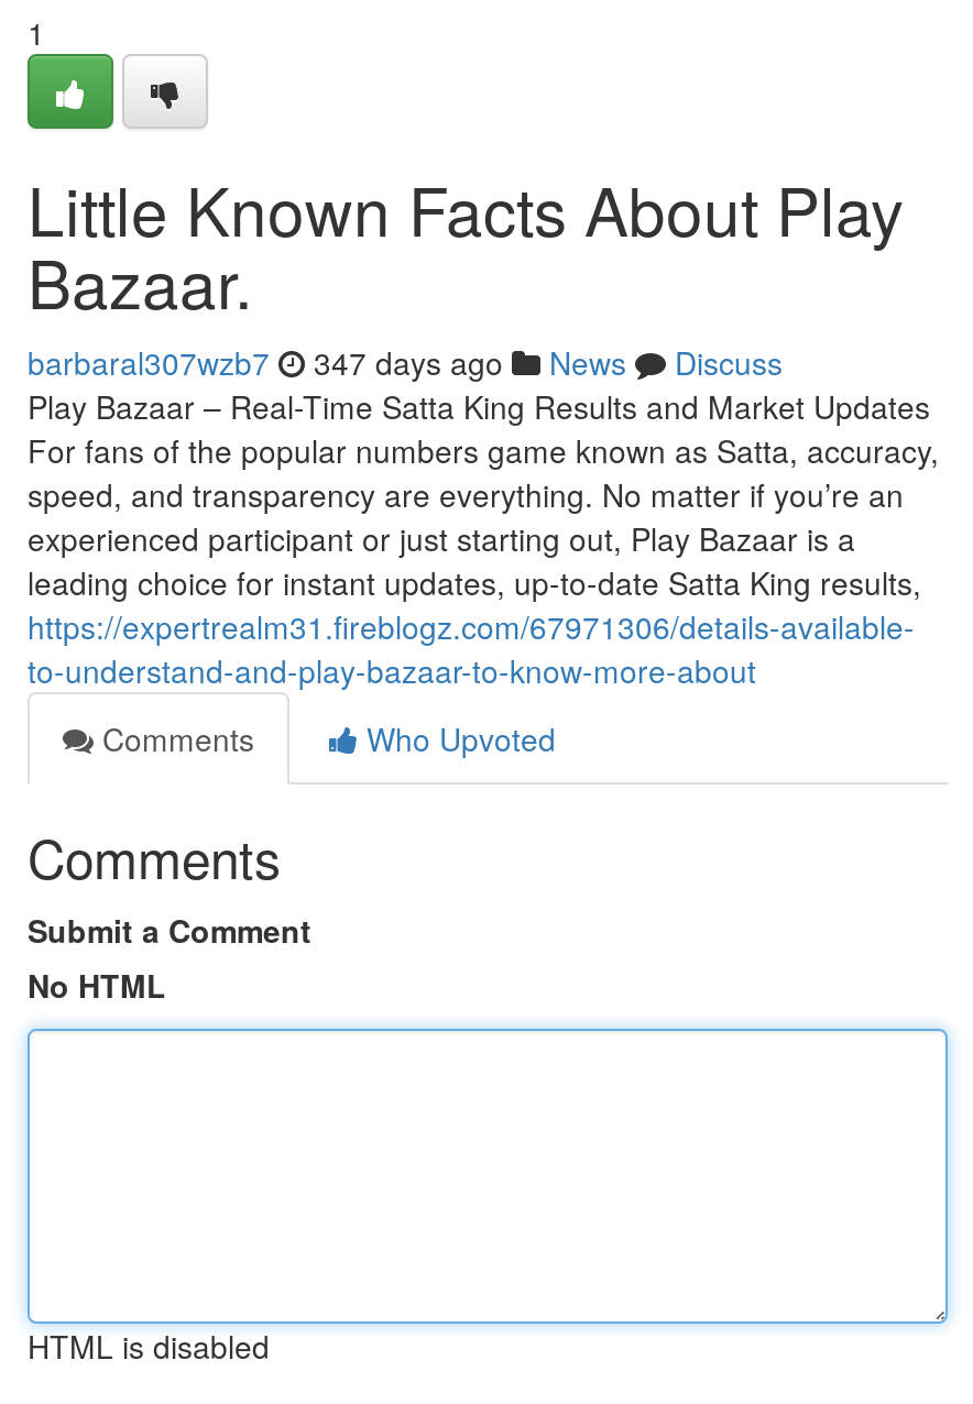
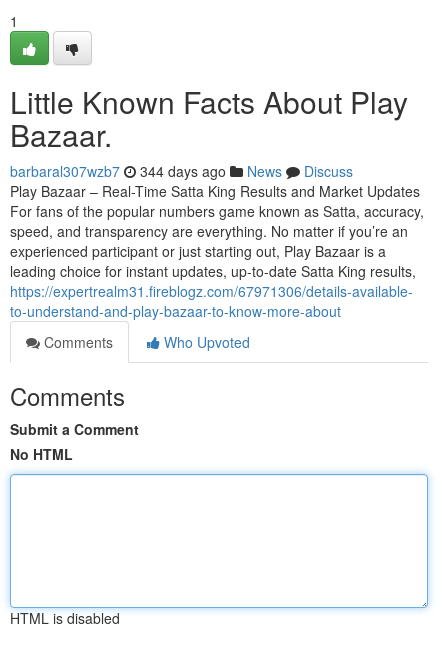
[28,340,783,384] barbaral307wzb7 347 days ago News Discuss -> [10,161,353,181] barbaral307wzb7 344 days ago News Discuss

